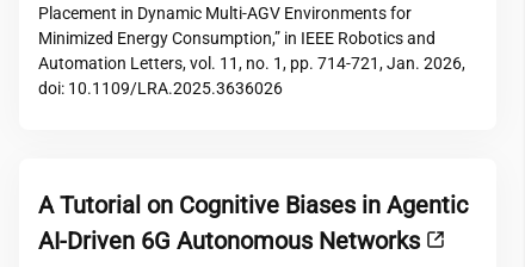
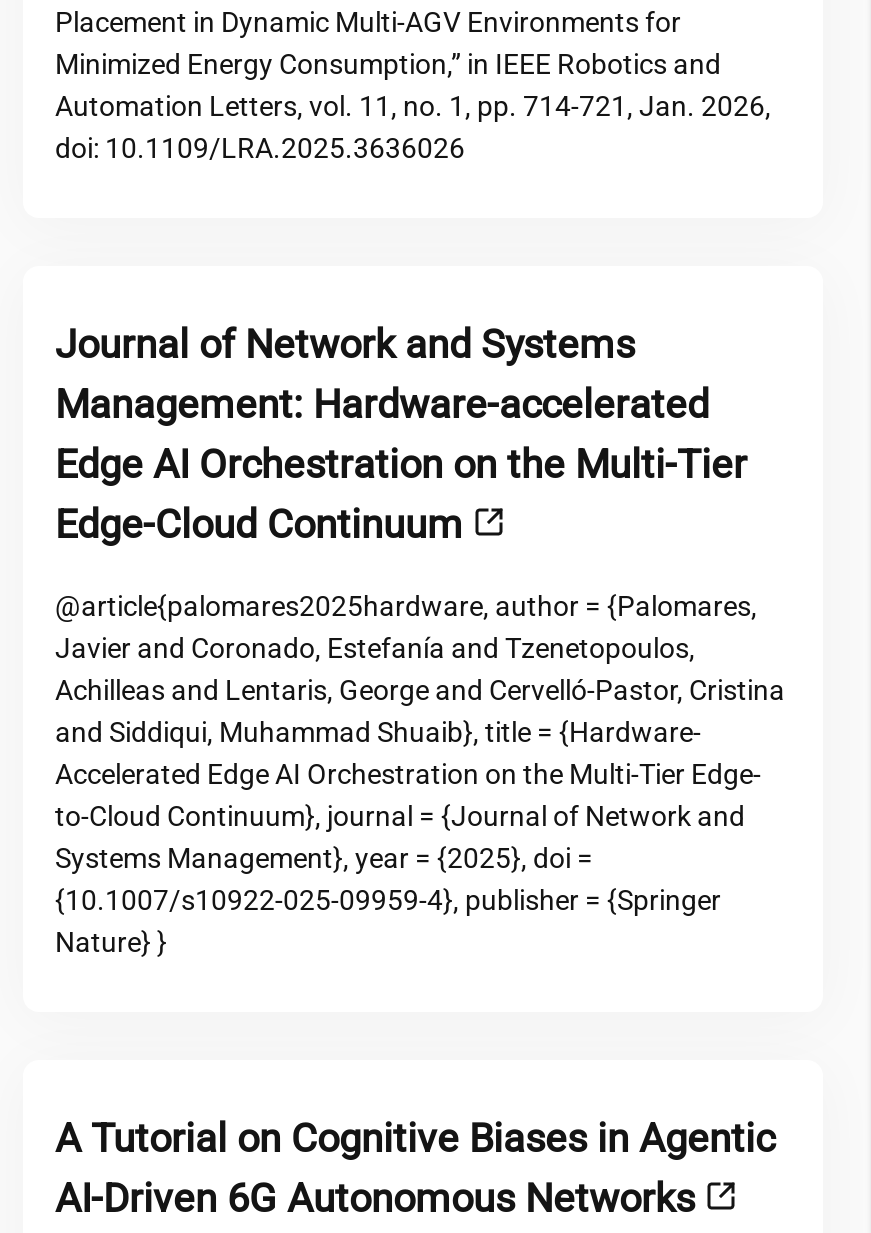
none -> [55,320,785,958] Journal of Network and Systems | Management: Hardware-accelerated | Edge AI Orchestration on the Multi-Tier | Edge-Cloud Continuum | @article{palomares2025hardware, author = {Palomares, | Javier and Coronado, Estefanía and Tzenetopoulos, | Achilleas and Lentaris, George and Cervelló-Pastor, Cristina | and Siddiqui, Muhammad Shuaib}, title = {Hardware- | Accelerated Edge AI Orchestration on the Multi-Tier Edge- | to-Cloud Continuum}, journal = {Journal of Network and | Systems Management}, year = {2025}, doi = | {10.1007/s10922-025-09959-4}, publisher = {Springer | Nature} }

